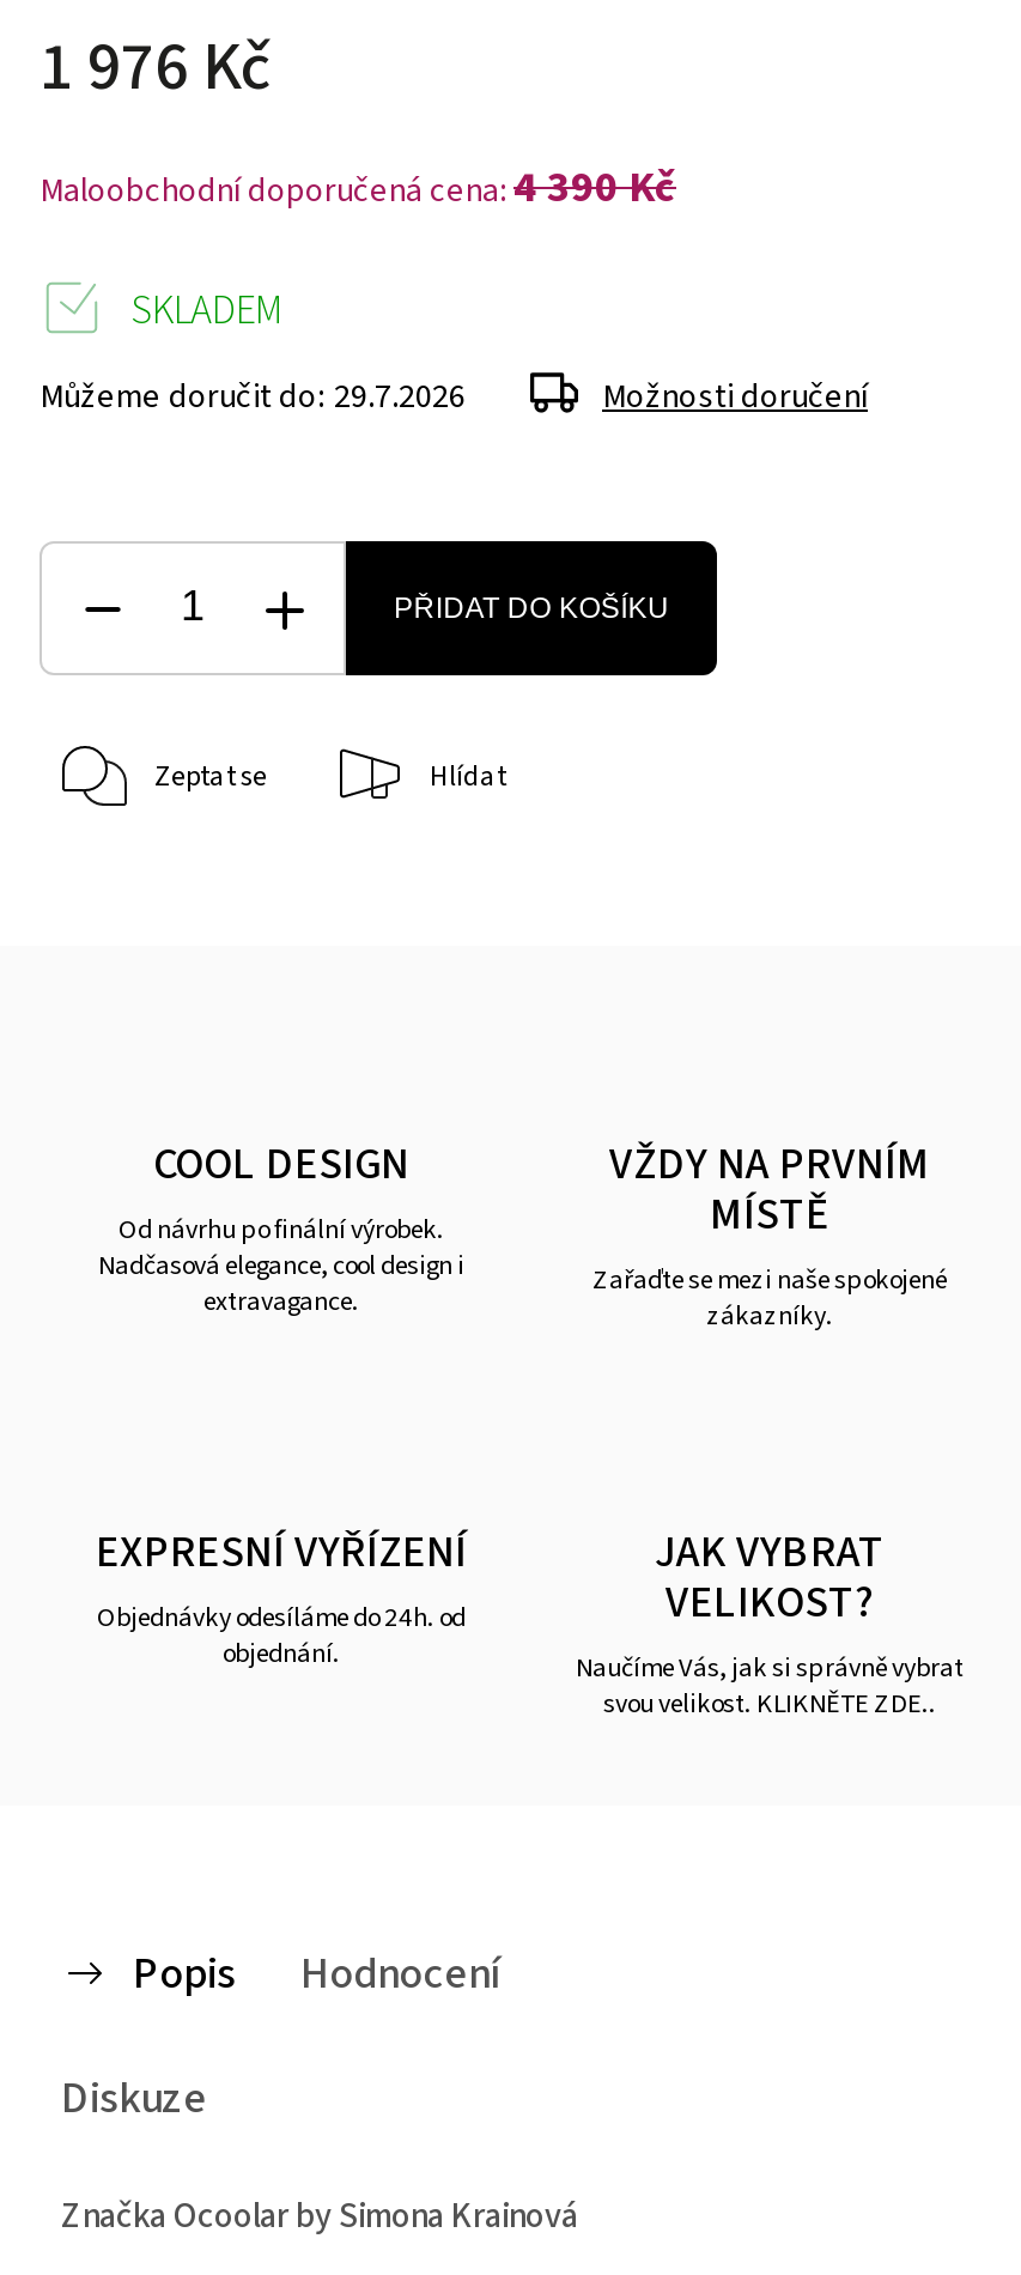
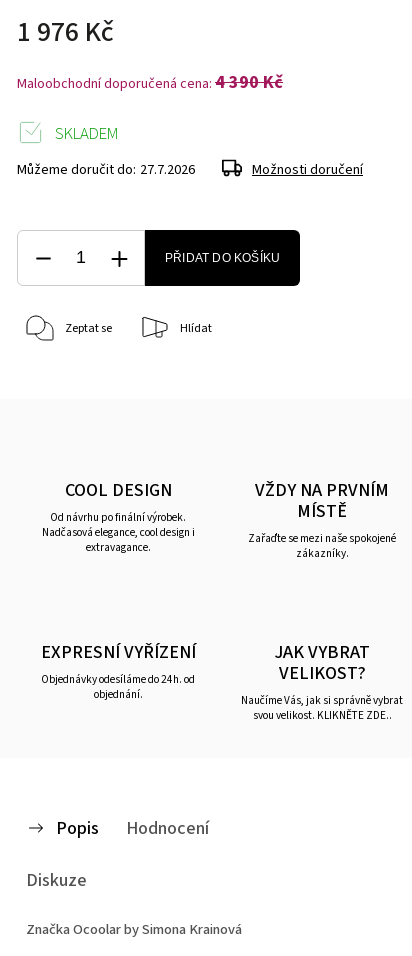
[39,372,466,420] Můžeme doručit do: 29.7.2026 -> [17,159,195,179] Můžeme doručit do: 27.7.2026

